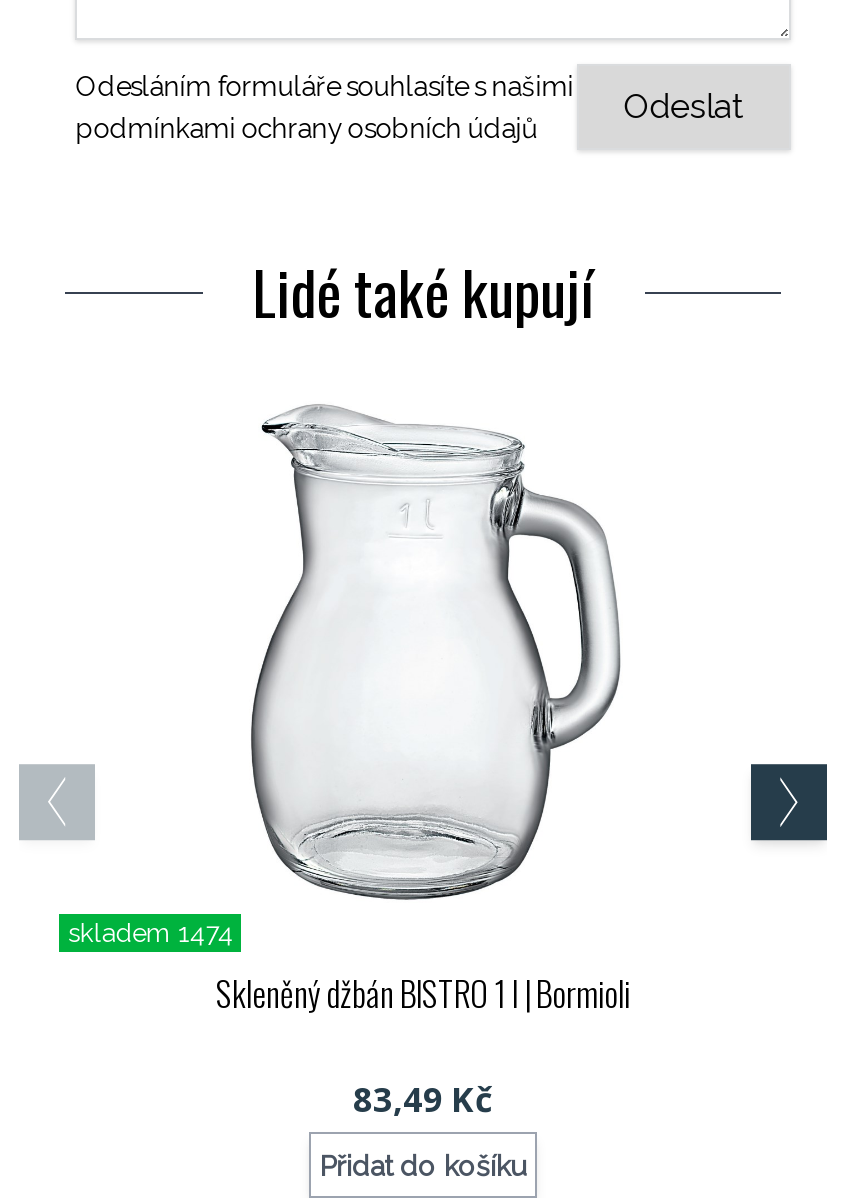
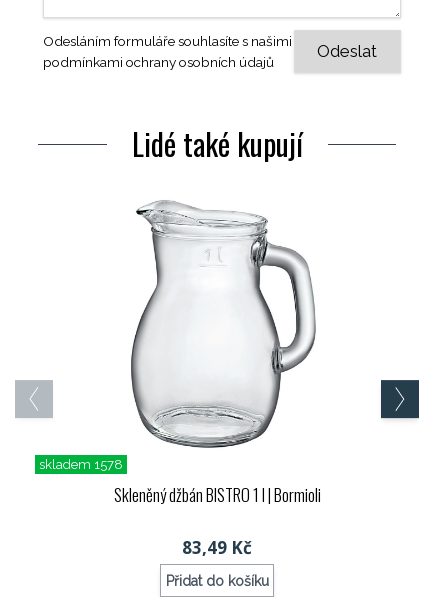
[68,918,234,948] skladem 1474 -> [39,457,123,472] skladem 1578

